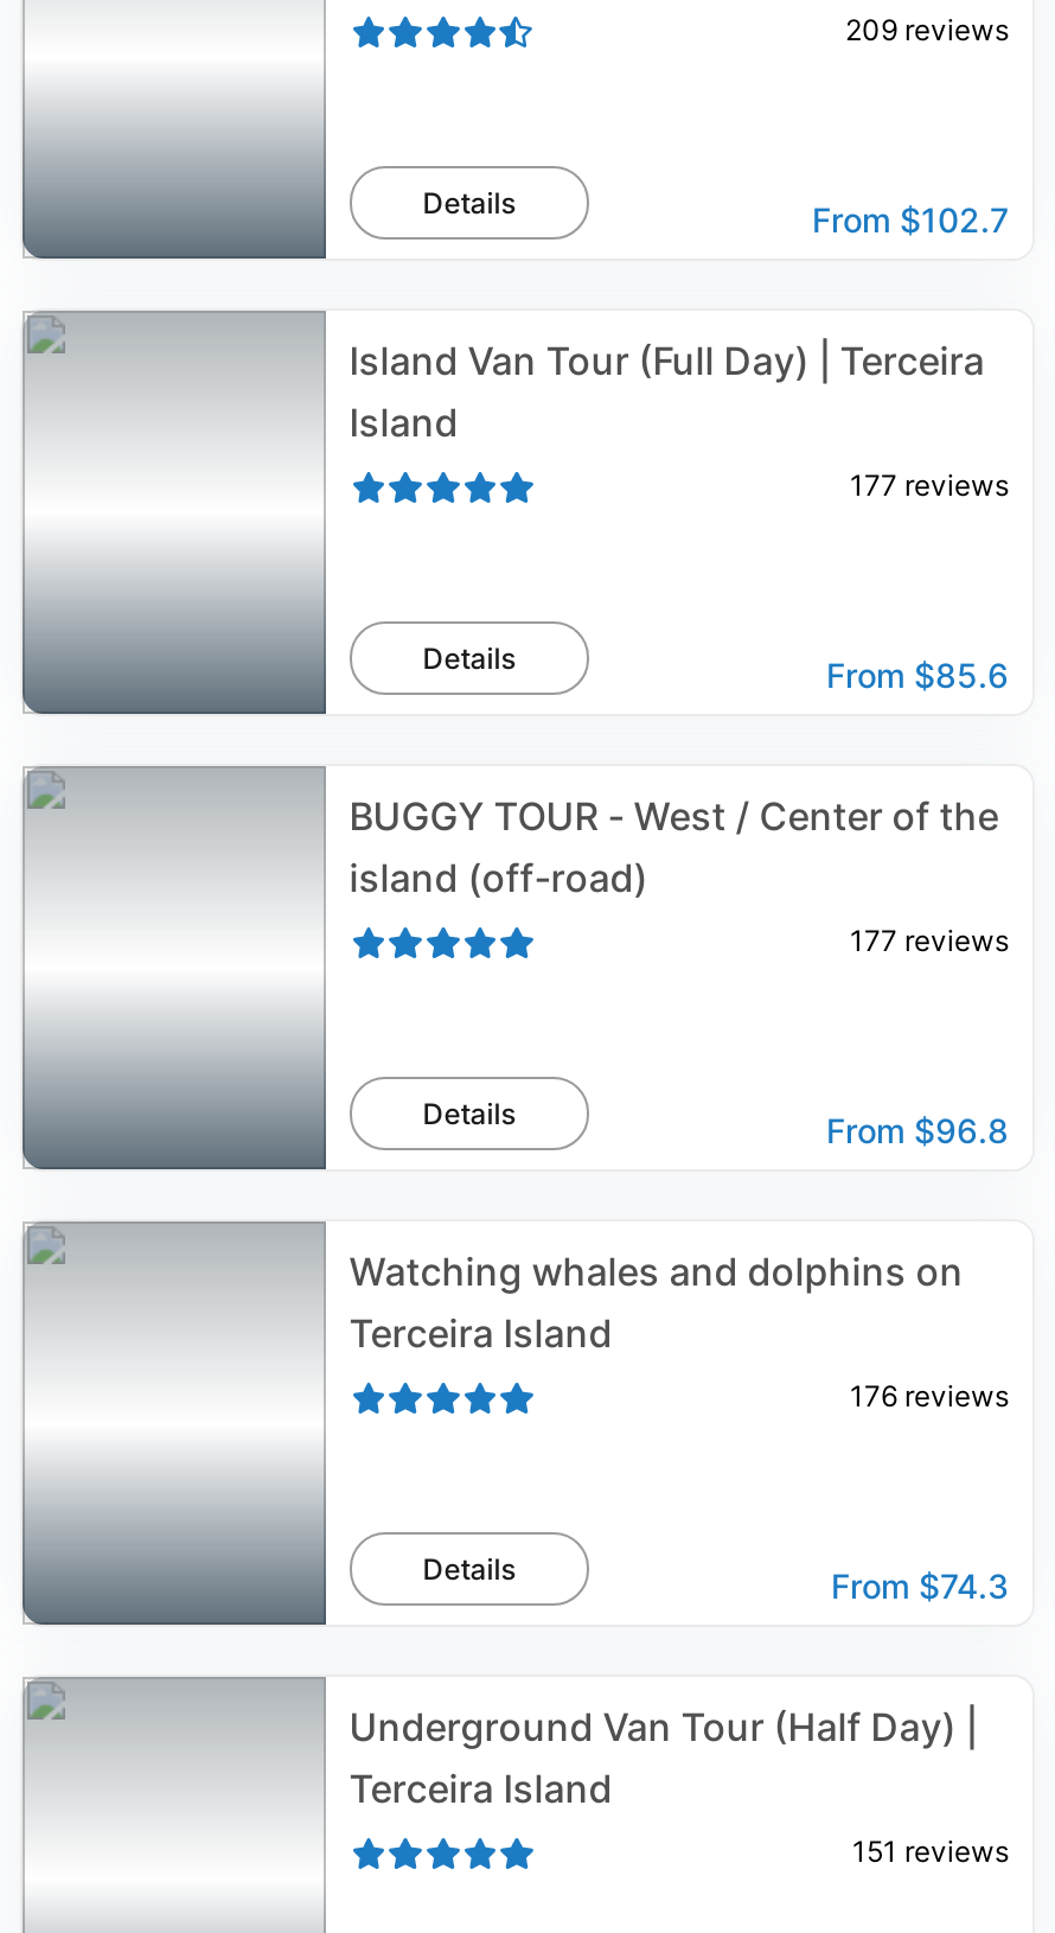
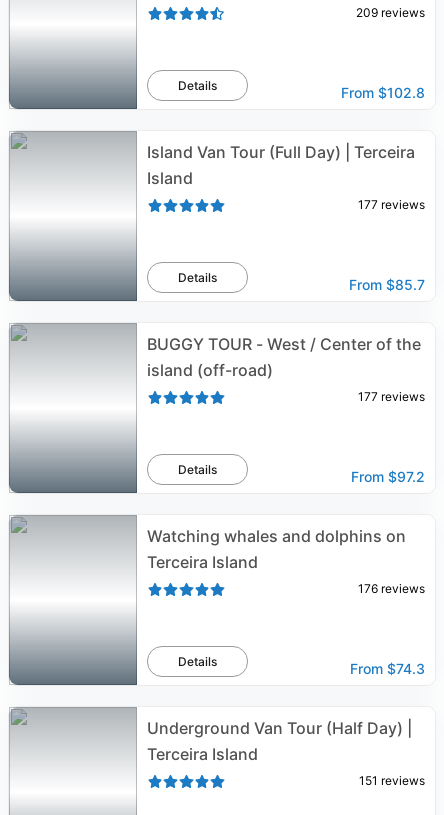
[812,199,1009,240] From $102.7 -> [341,84,425,101] From $102.8
[826,655,1009,695] From $85.6 -> [349,276,425,293] From $85.7
[826,1110,1009,1150] From $96.8 -> [351,468,425,485] From $97.2

